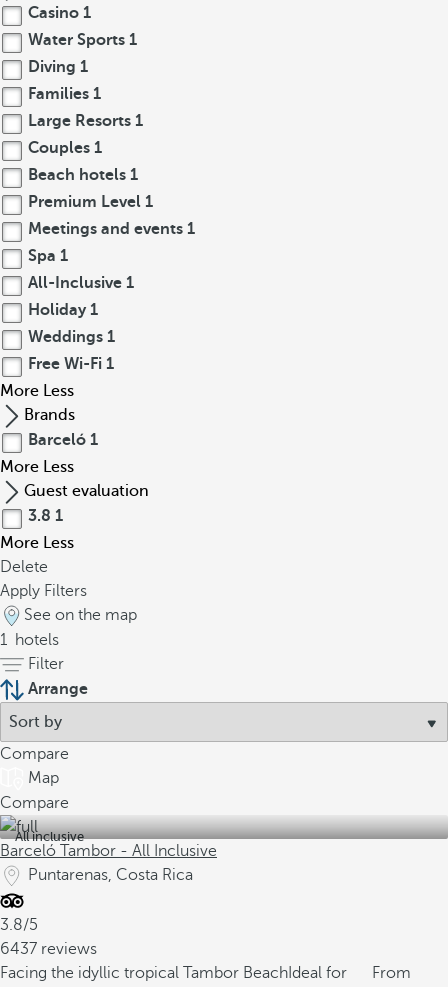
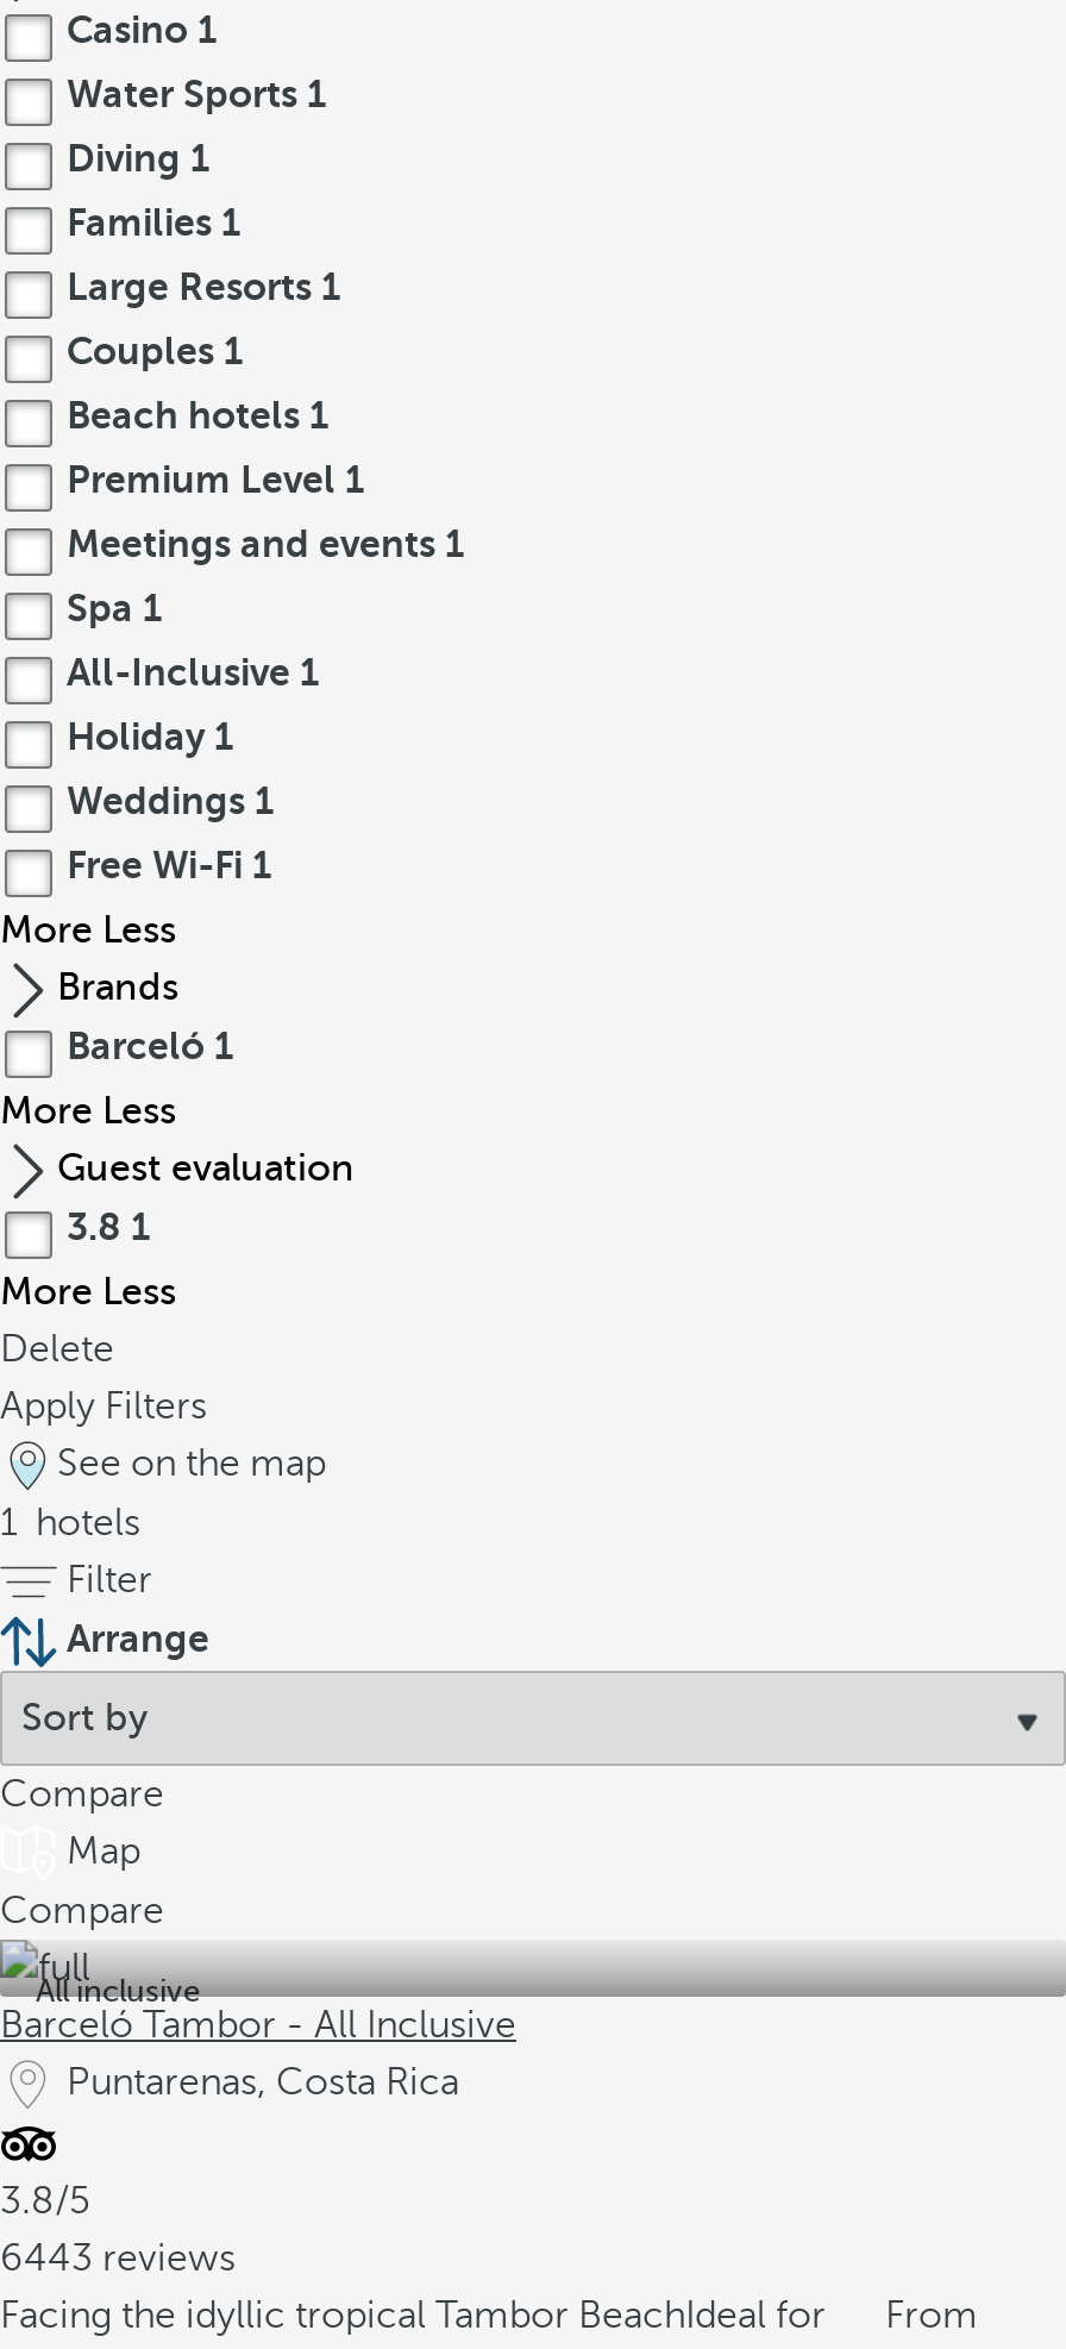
[0,940,97,958] 6437 reviews -> [0,2237,236,2280] 6443 reviews

